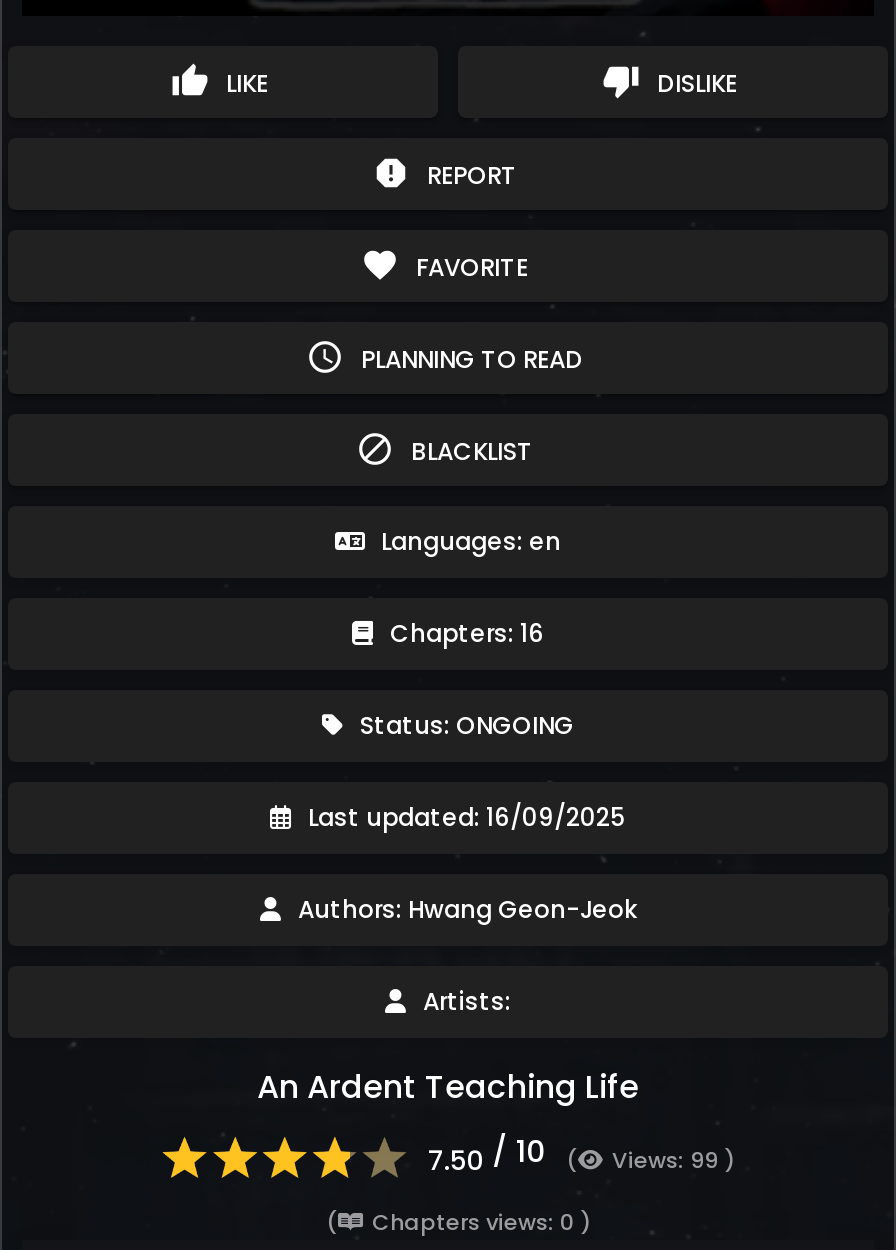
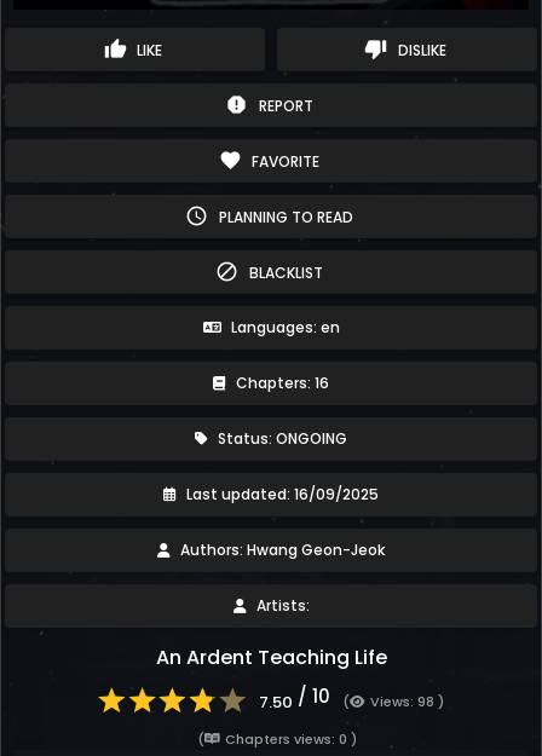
[612,1144,734,1176] Views: 99 ) -> [370,692,444,711] Views: 98 )

